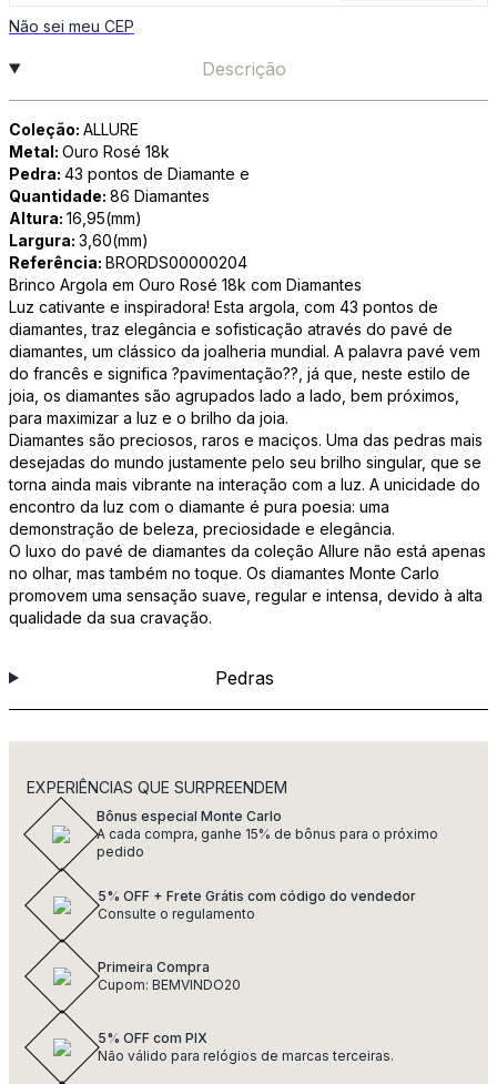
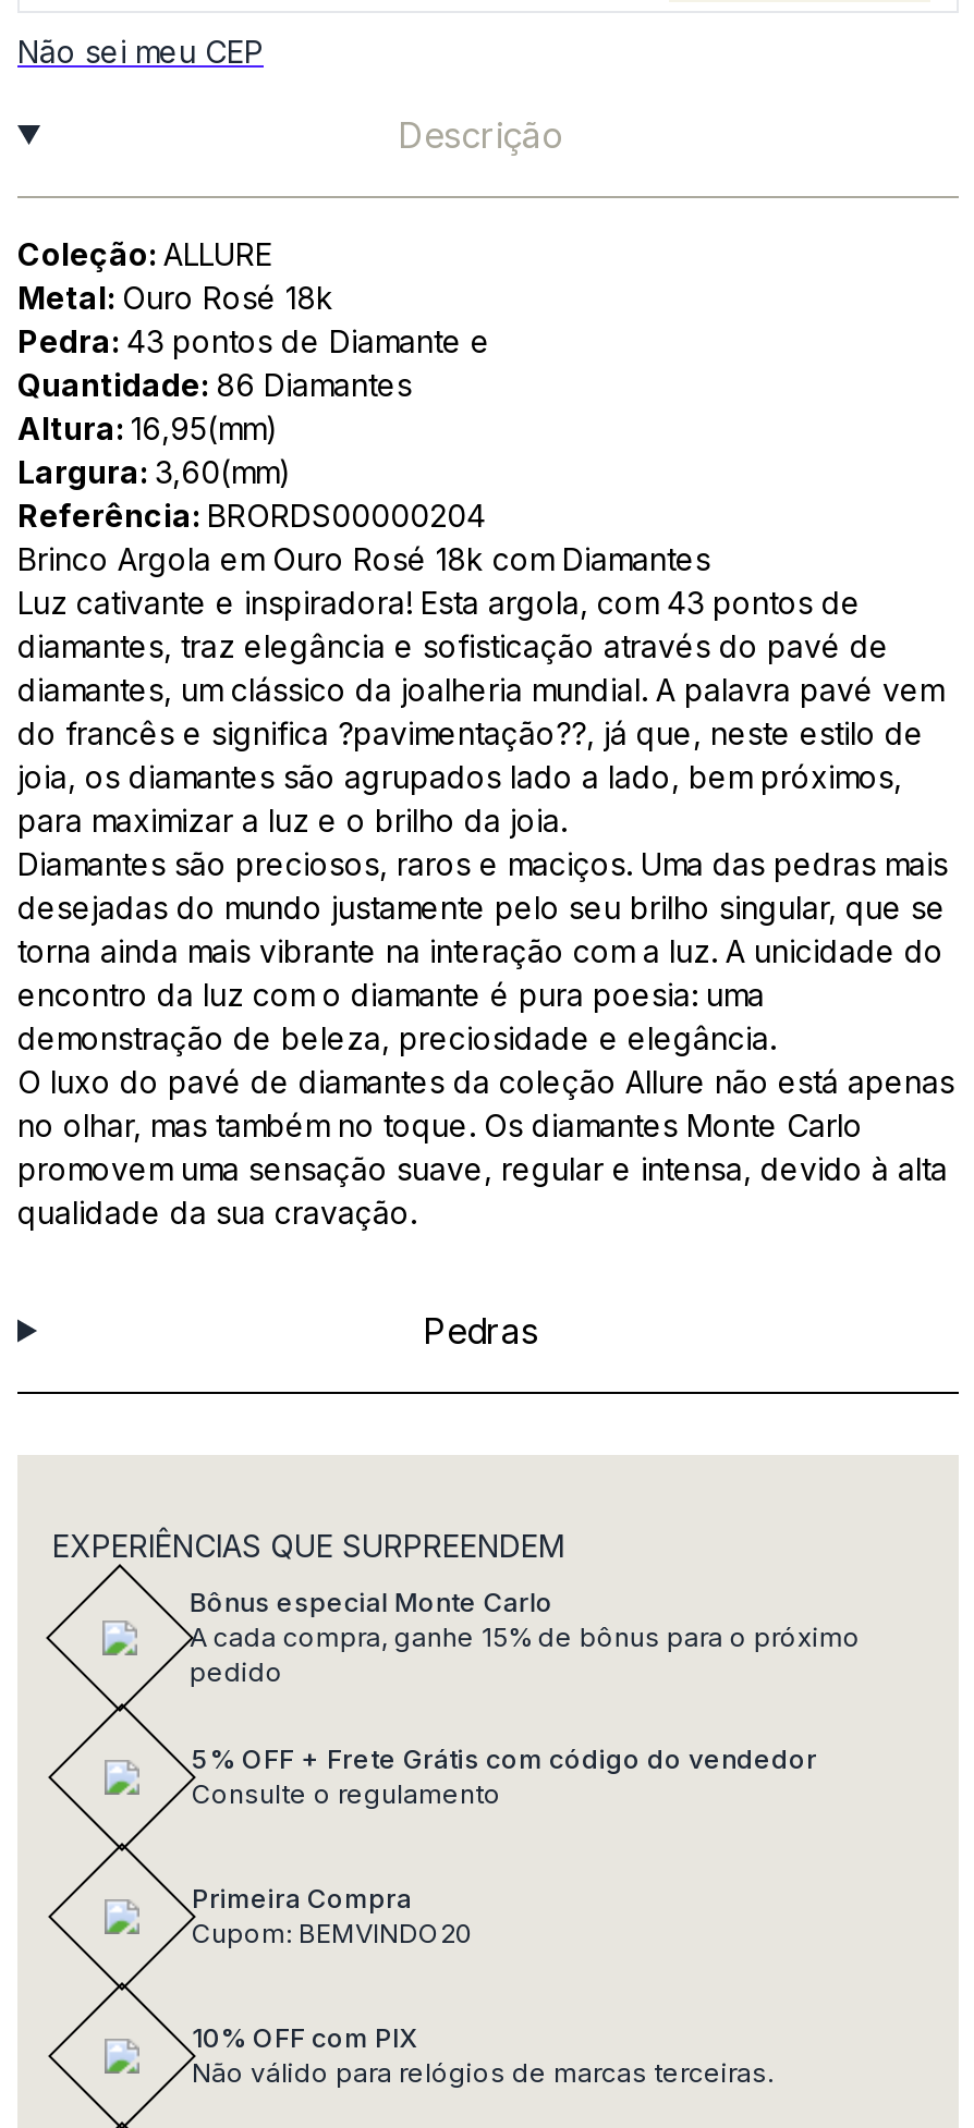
[98,1030,207,1046] 5% OFF com PIX -> [192,2021,418,2054] 10% OFF com PIX

